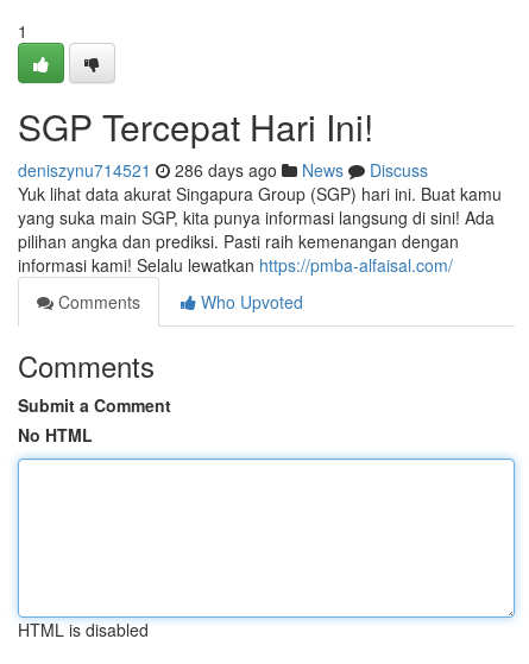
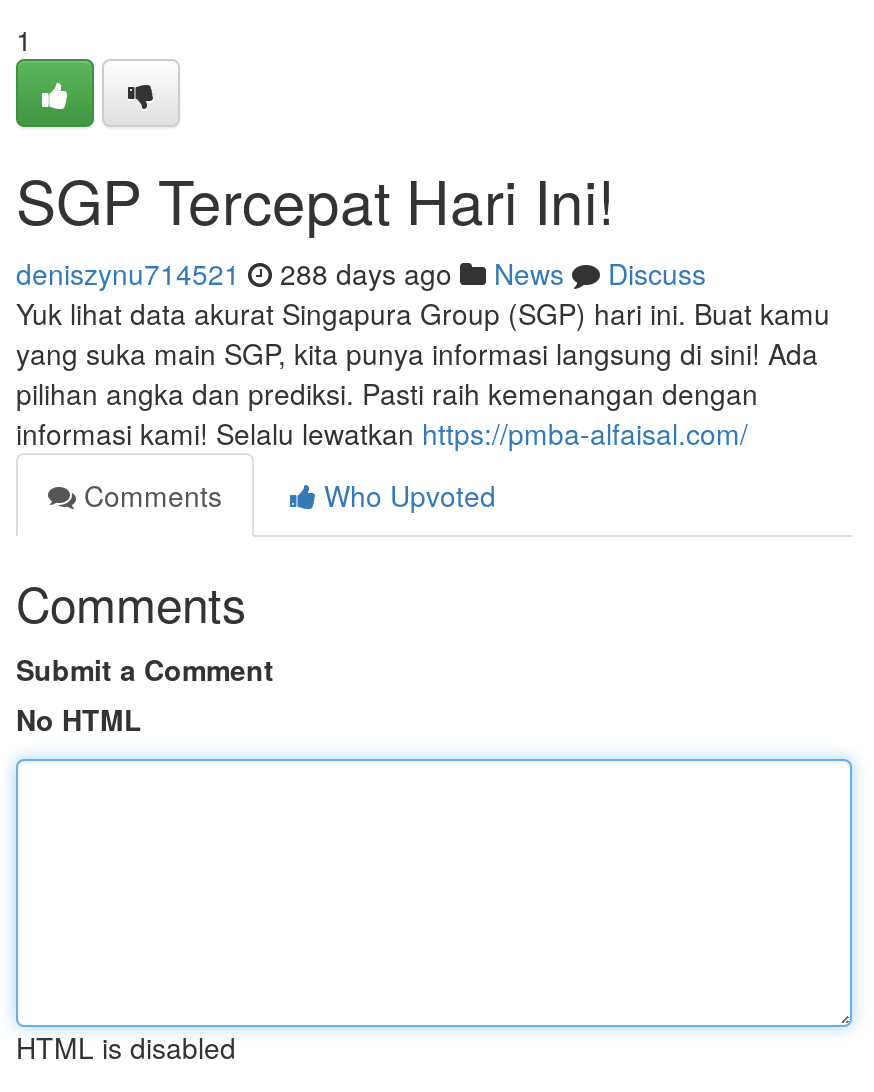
[18,158,428,182] deniszynu714521 286 days ago News Discuss -> [16,253,706,293] deniszynu714521 288 days ago News Discuss

